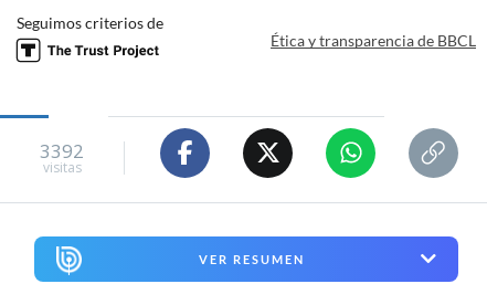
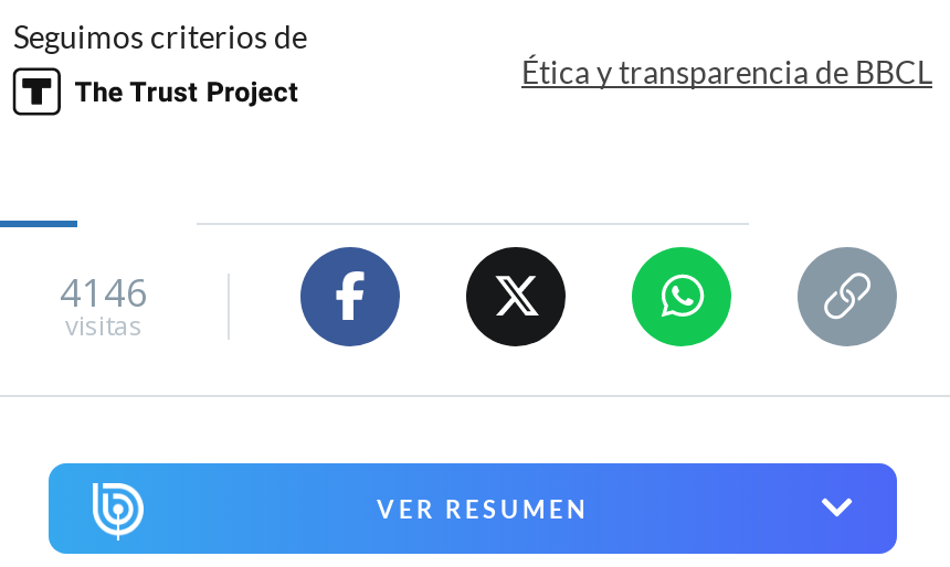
[40,138,84,164] 3392 -> [60,268,148,318] 4146

